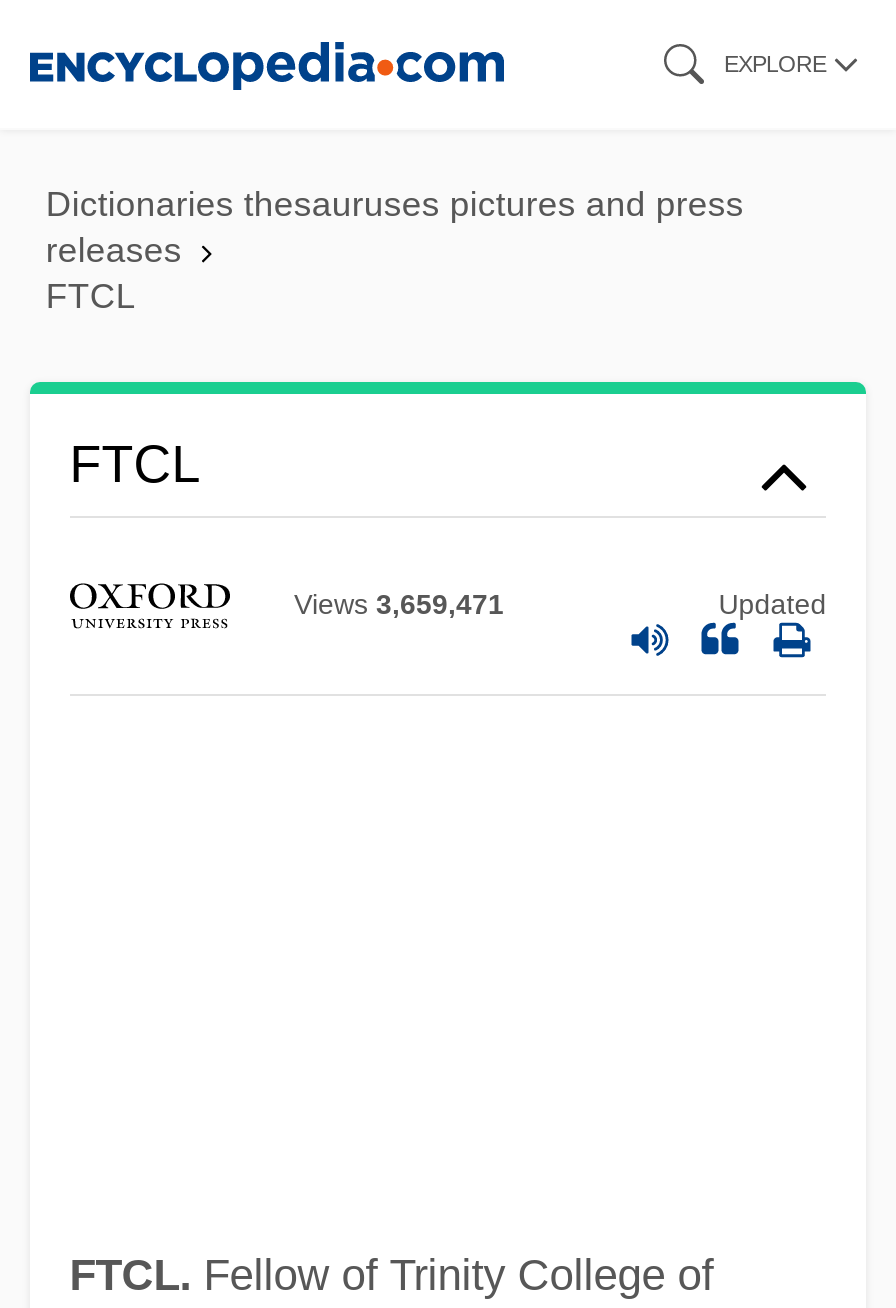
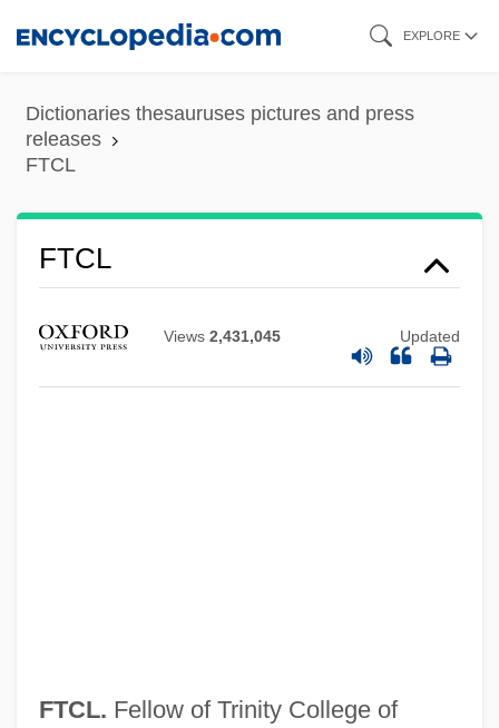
[294,589,504,621] Views 3,659,471 -> [164,328,281,346] Views 2,431,045

